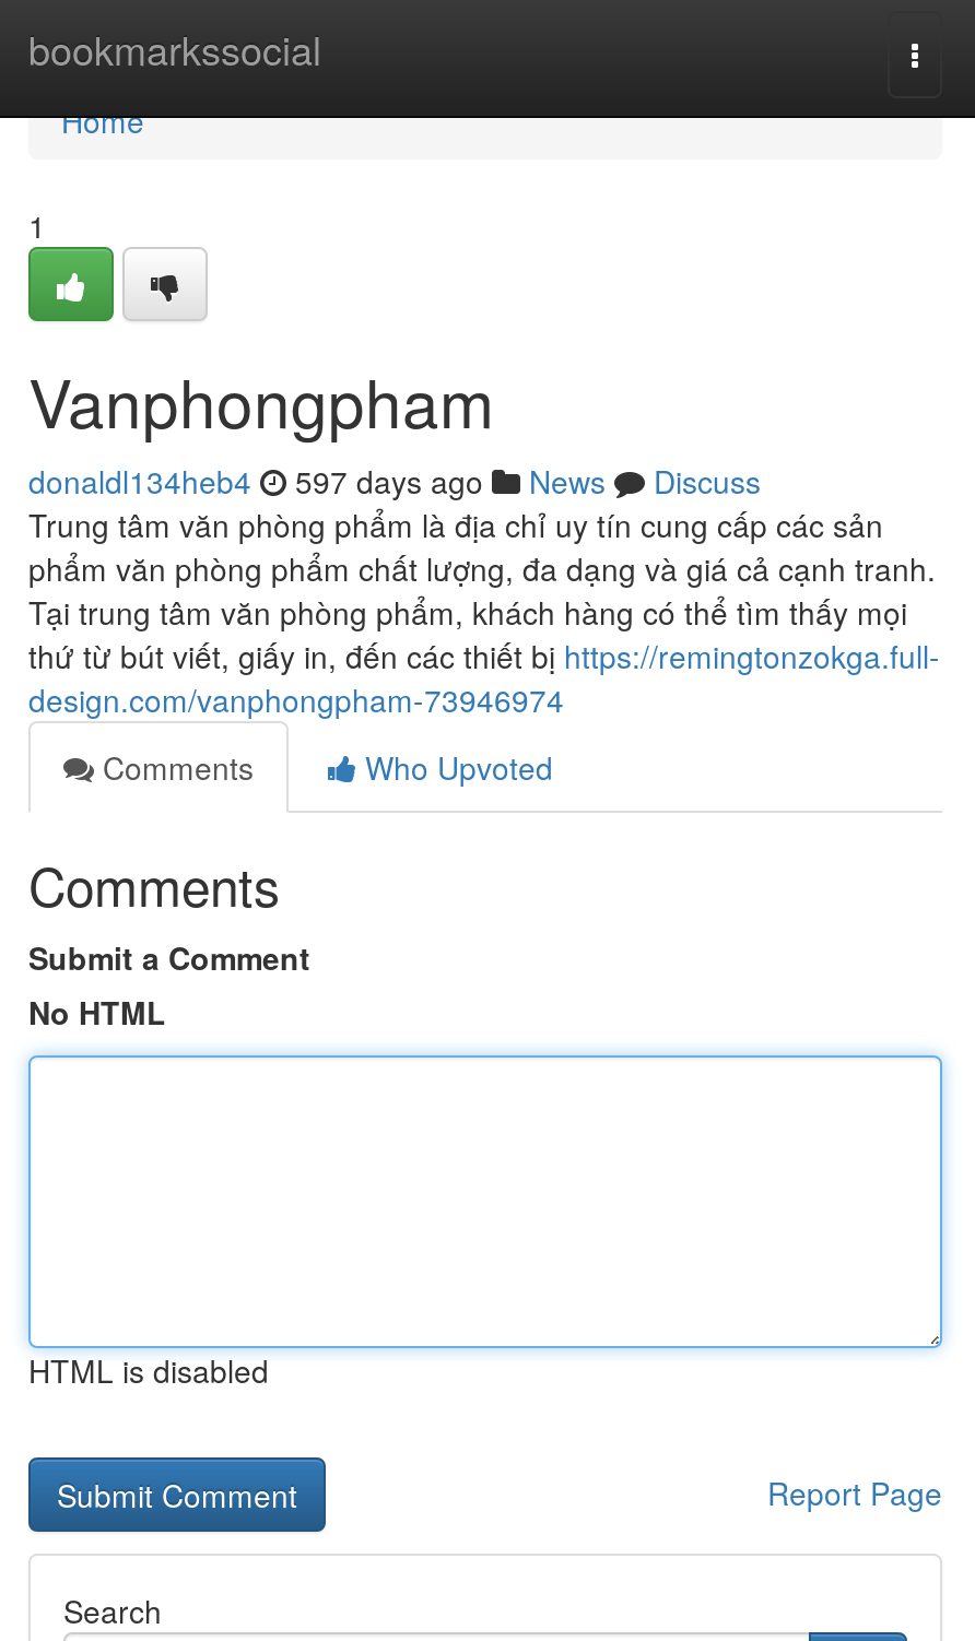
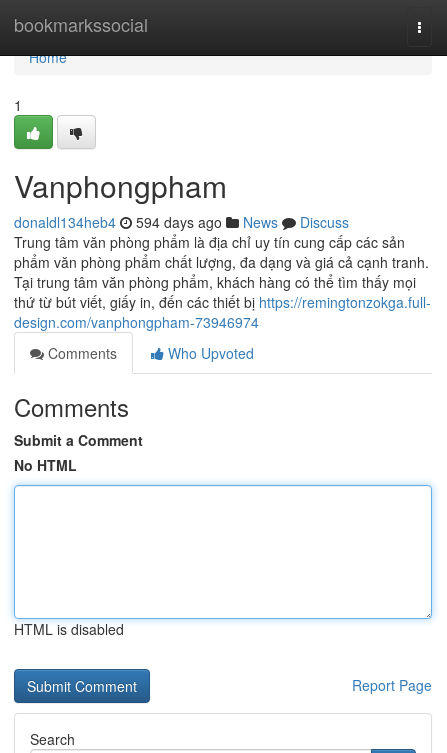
[28,459,761,503] donaldl134heb4 597 days ago News Discuss -> [14,212,349,232] donaldl134heb4 594 days ago News Discuss

